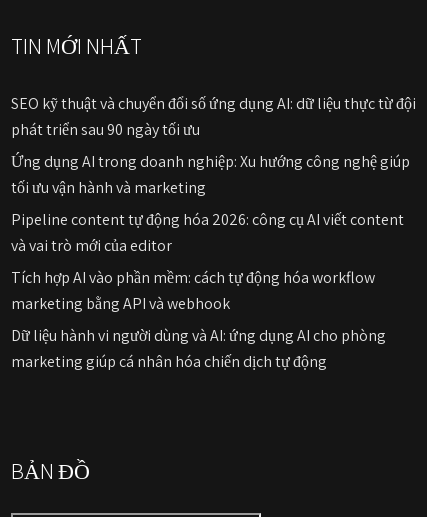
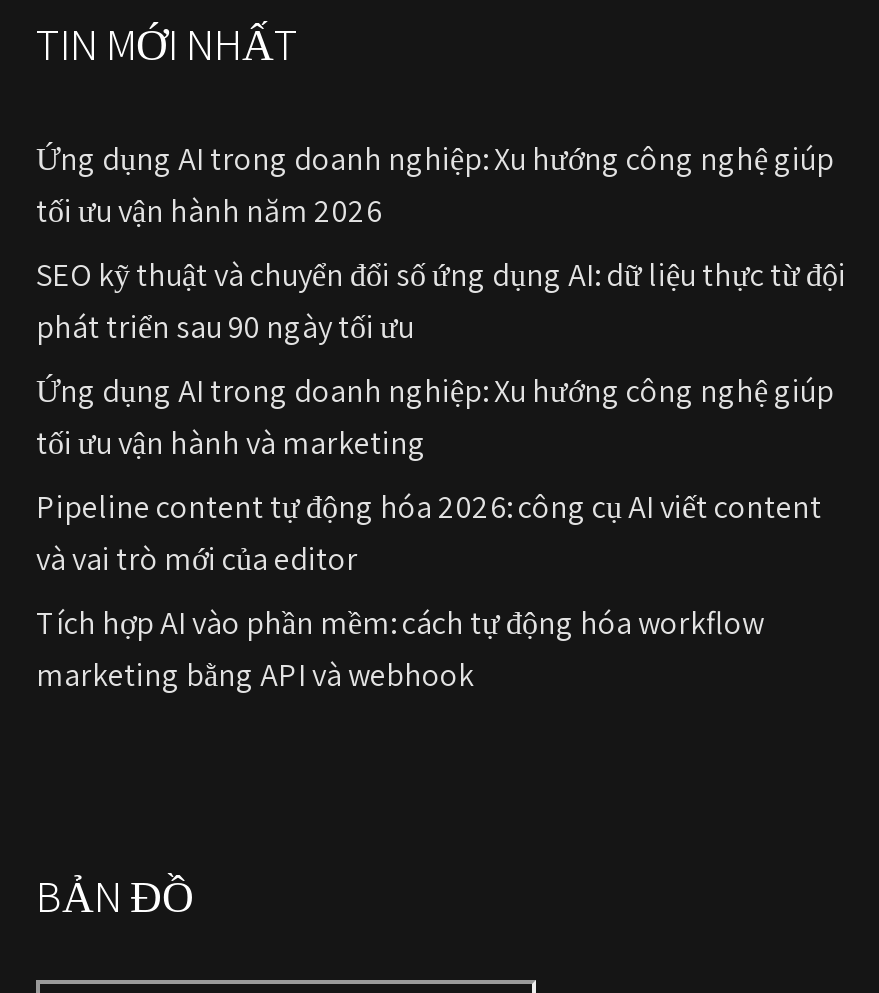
none -> [36,138,834,232] Ứng dụng AI trong doanh nghiệp: Xu hướng công nghệ giúp | tối ưu vận hành năm 2026
moved [11,93,416,314] -> [36,254,846,696]: SEO kỹ thuật và chuyển đổi số ứng dụng AI: dữ liệu thực từ đội | phát triển sau 90 ngày tối ưu | Ứng dụng AI trong doanh nghiệp: Xu hướng công nghệ giúp | tối ưu vận hành và marketing | Pipeline content tự động hóa 2026: công cụ AI viết content | và vai trò mới của editor | Tích hợp AI vào phần mềm: cách tự động hóa workflow | marketing bằng API và webhook
[11,325,386,372] Dữ liệu hành vi người dùng và AI: ứng dụng AI cho phòng | marketing giúp cá nhân hóa chiến dịch tự động -> none

